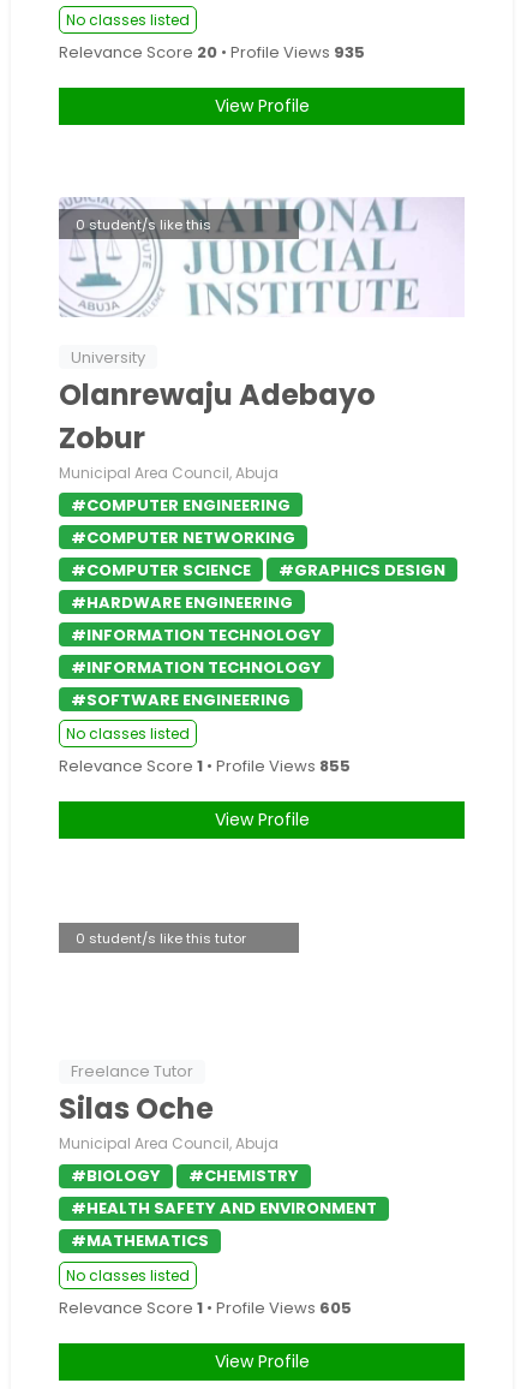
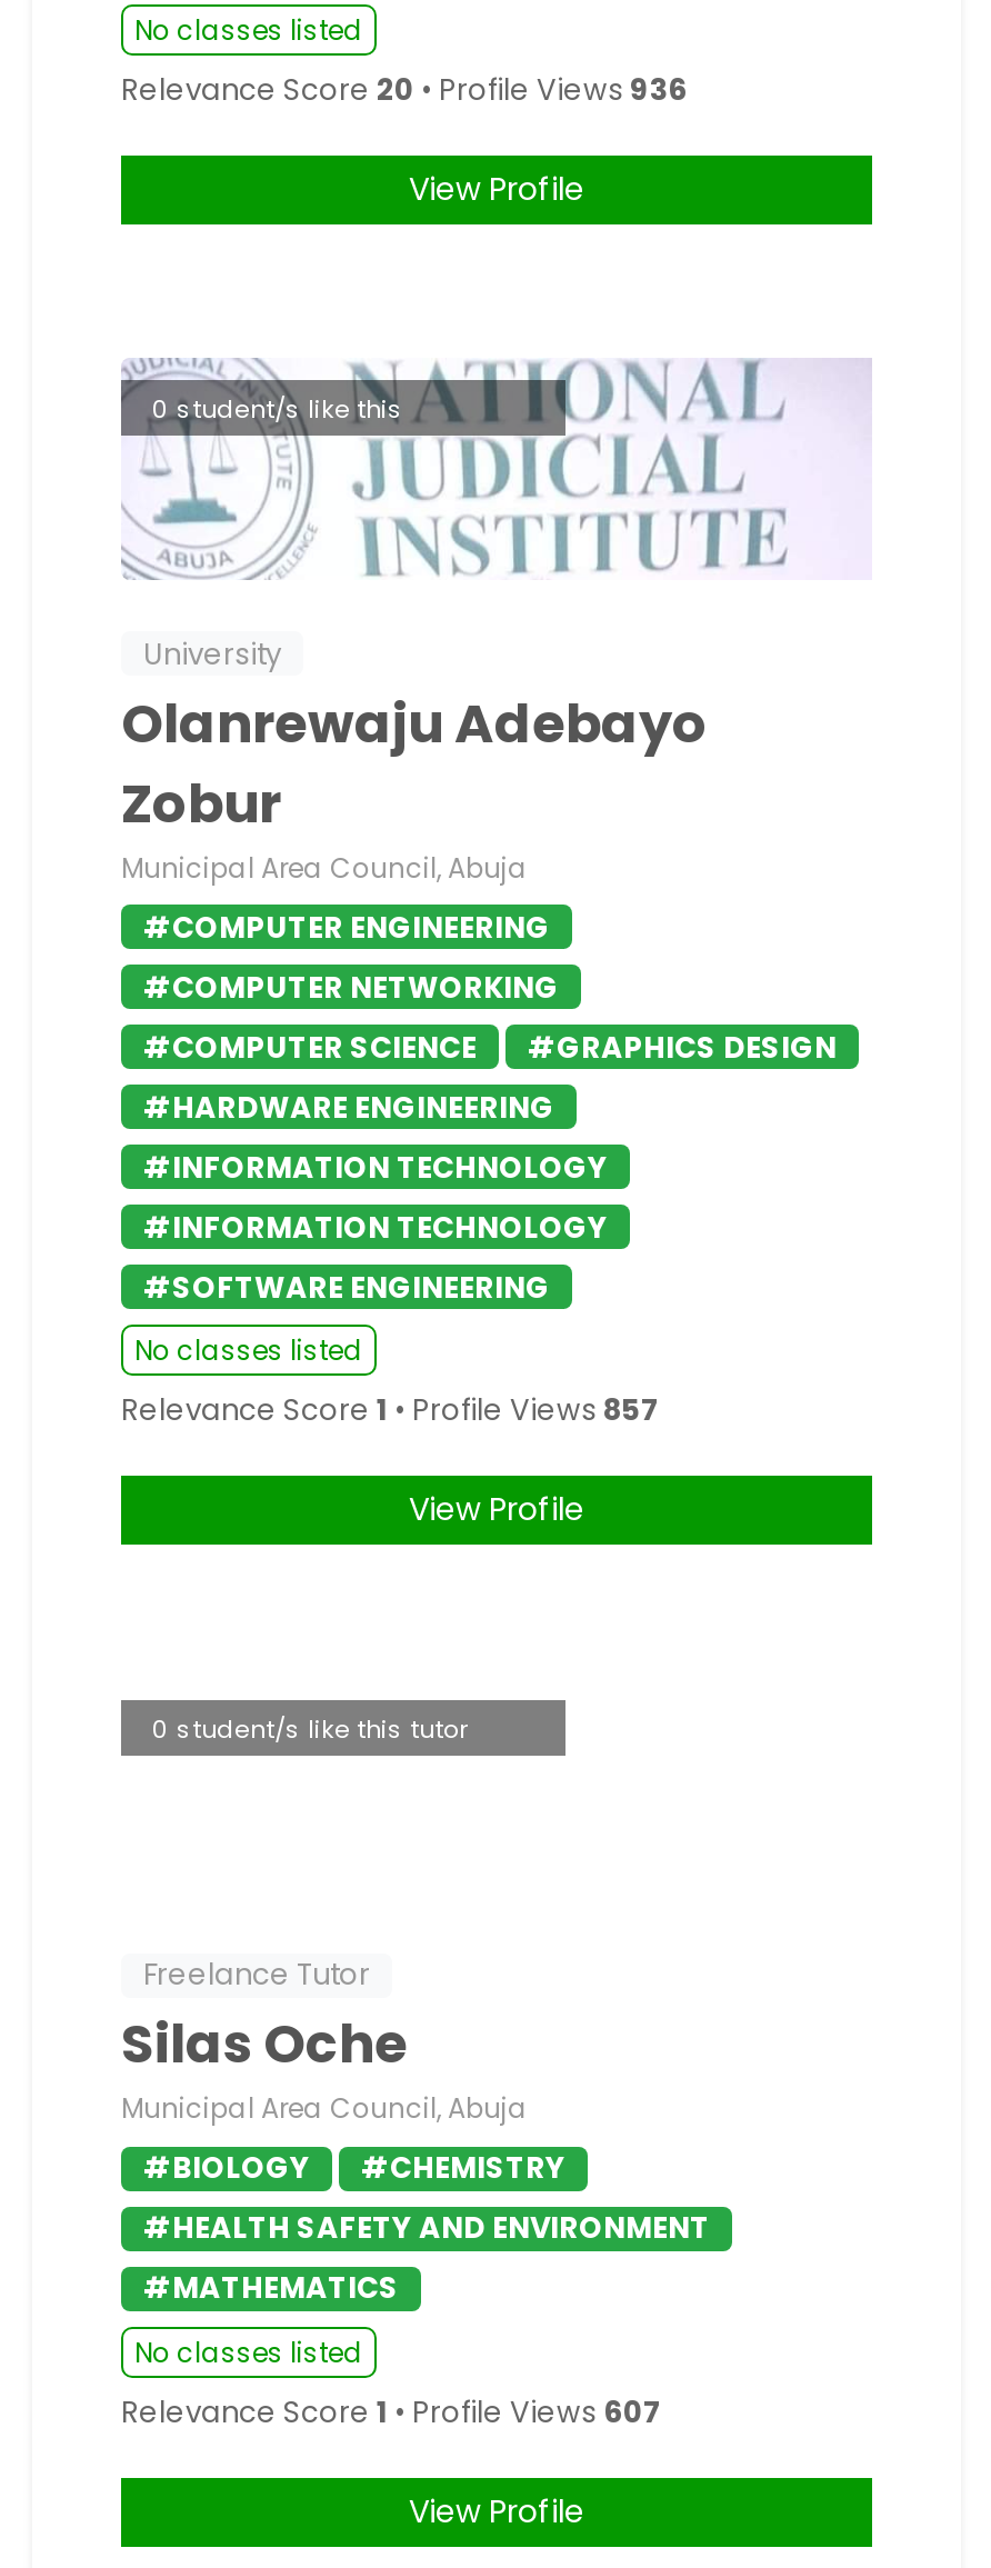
[59,40,365,63] Relevance Score 20 • Profile Views 935 -> [121,68,688,110] Relevance Score 20 • Profile Views 936
[59,755,351,778] Relevance Score 1 • Profile Views 855 -> [121,1390,659,1432] Relevance Score 1 • Profile Views 857
[59,1296,352,1319] Relevance Score 1 • Profile Views 605 -> [121,2391,661,2433] Relevance Score 1 • Profile Views 607

